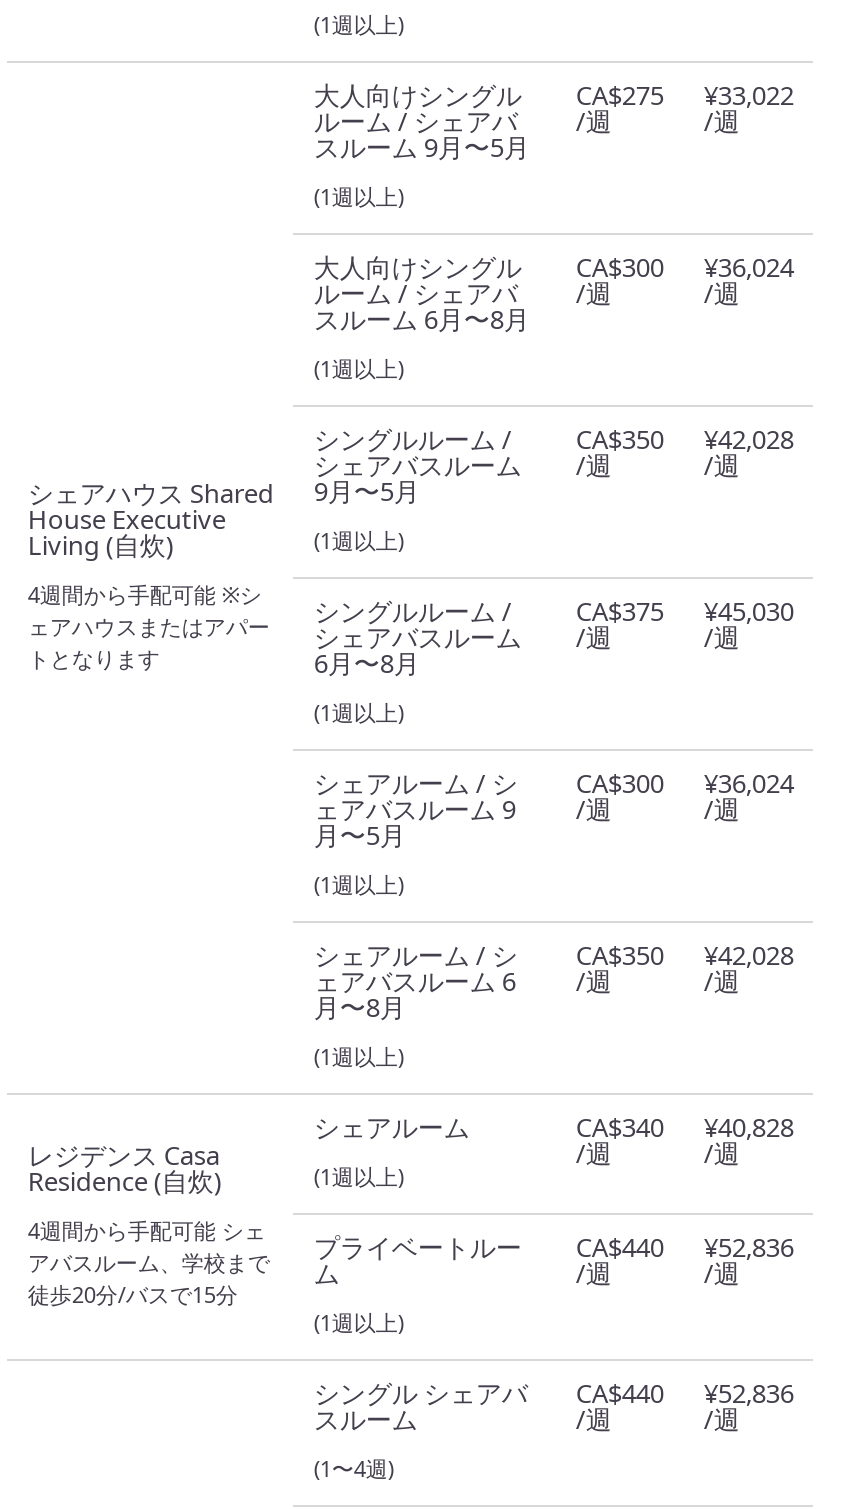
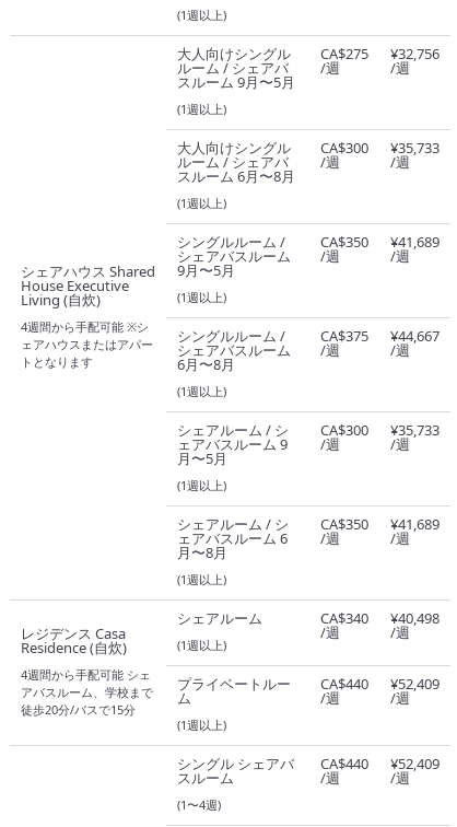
[314,77,794,113] 大人向けシングル CA$275 ¥33,022 -> [178,44,440,63] 大人向けシングル CA$275 ¥32,756
[314,249,794,285] 大人向けシングル CA$300 ¥36,024 -> [178,138,440,157] 大人向けシングル CA$300 ¥35,733
[314,421,794,457] シングルルーム / CA$350 ¥42,028 -> [178,232,440,251] シングルルーム / CA$350 ¥41,689
[28,579,794,655] 4週間から手配可能 ※シ ェアハウスまたはアパー シングルルーム / シェアバスルーム CA$375 /週 ¥45,030 -> [21,318,440,360] 4週間から手配可能 ※シ ェアハウスまたはアパー シングルルーム / シェアバスルーム CA$375 /週 ¥44,667
[314,765,794,801] シェアルーム / シ CA$300 ¥36,024 -> [178,420,440,440] シェアルーム / シ CA$300 ¥35,733
[314,937,794,973] シェアルーム / シ CA$350 ¥42,028 -> [178,514,440,534] シェアルーム / シ CA$350 ¥41,689
[576,1109,794,1145] CA$340 ¥40,828 -> [321,608,440,628] CA$340 ¥40,498
[28,1215,794,1291] 4週間から手配可能 シェ アバスルーム、学校まで プライベートルー ム CA$440 ¥52,836 -> [21,666,440,708] 4週間から手配可能 シェ アバスルーム、学校まで プライベートルー ム CA$440 ¥52,409
[314,1375,794,1411] シングル シェアバ CA$440 ¥52,836 -> [178,754,440,773] シングル シェアバ CA$440 ¥52,409

